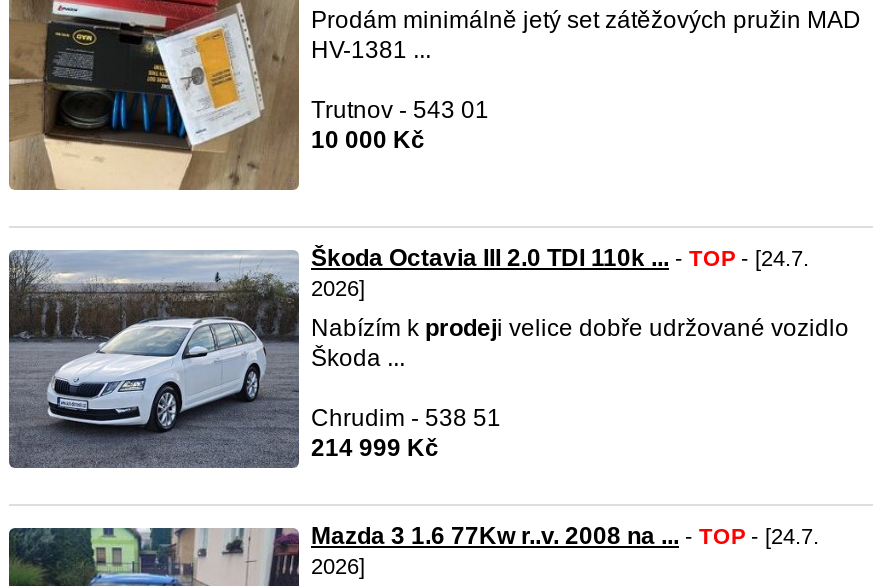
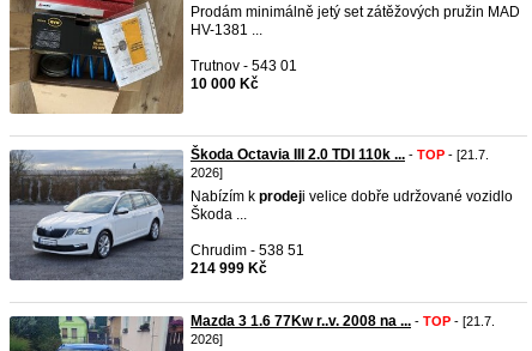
[311,244,809,272] Škoda Octavia III 2.0 TDI 110k ... - TOP - [24.7. -> [191,146,489,163] Škoda Octavia III 2.0 TDI 110k ... - TOP - [21.7.
[311,522,819,550] Mazda 3 1.6 77Kw r..v. 2008 na ... - TOP - [24.7. -> [191,313,495,329] Mazda 3 1.6 77Kw r..v. 2008 na ... - TOP - [21.7.

